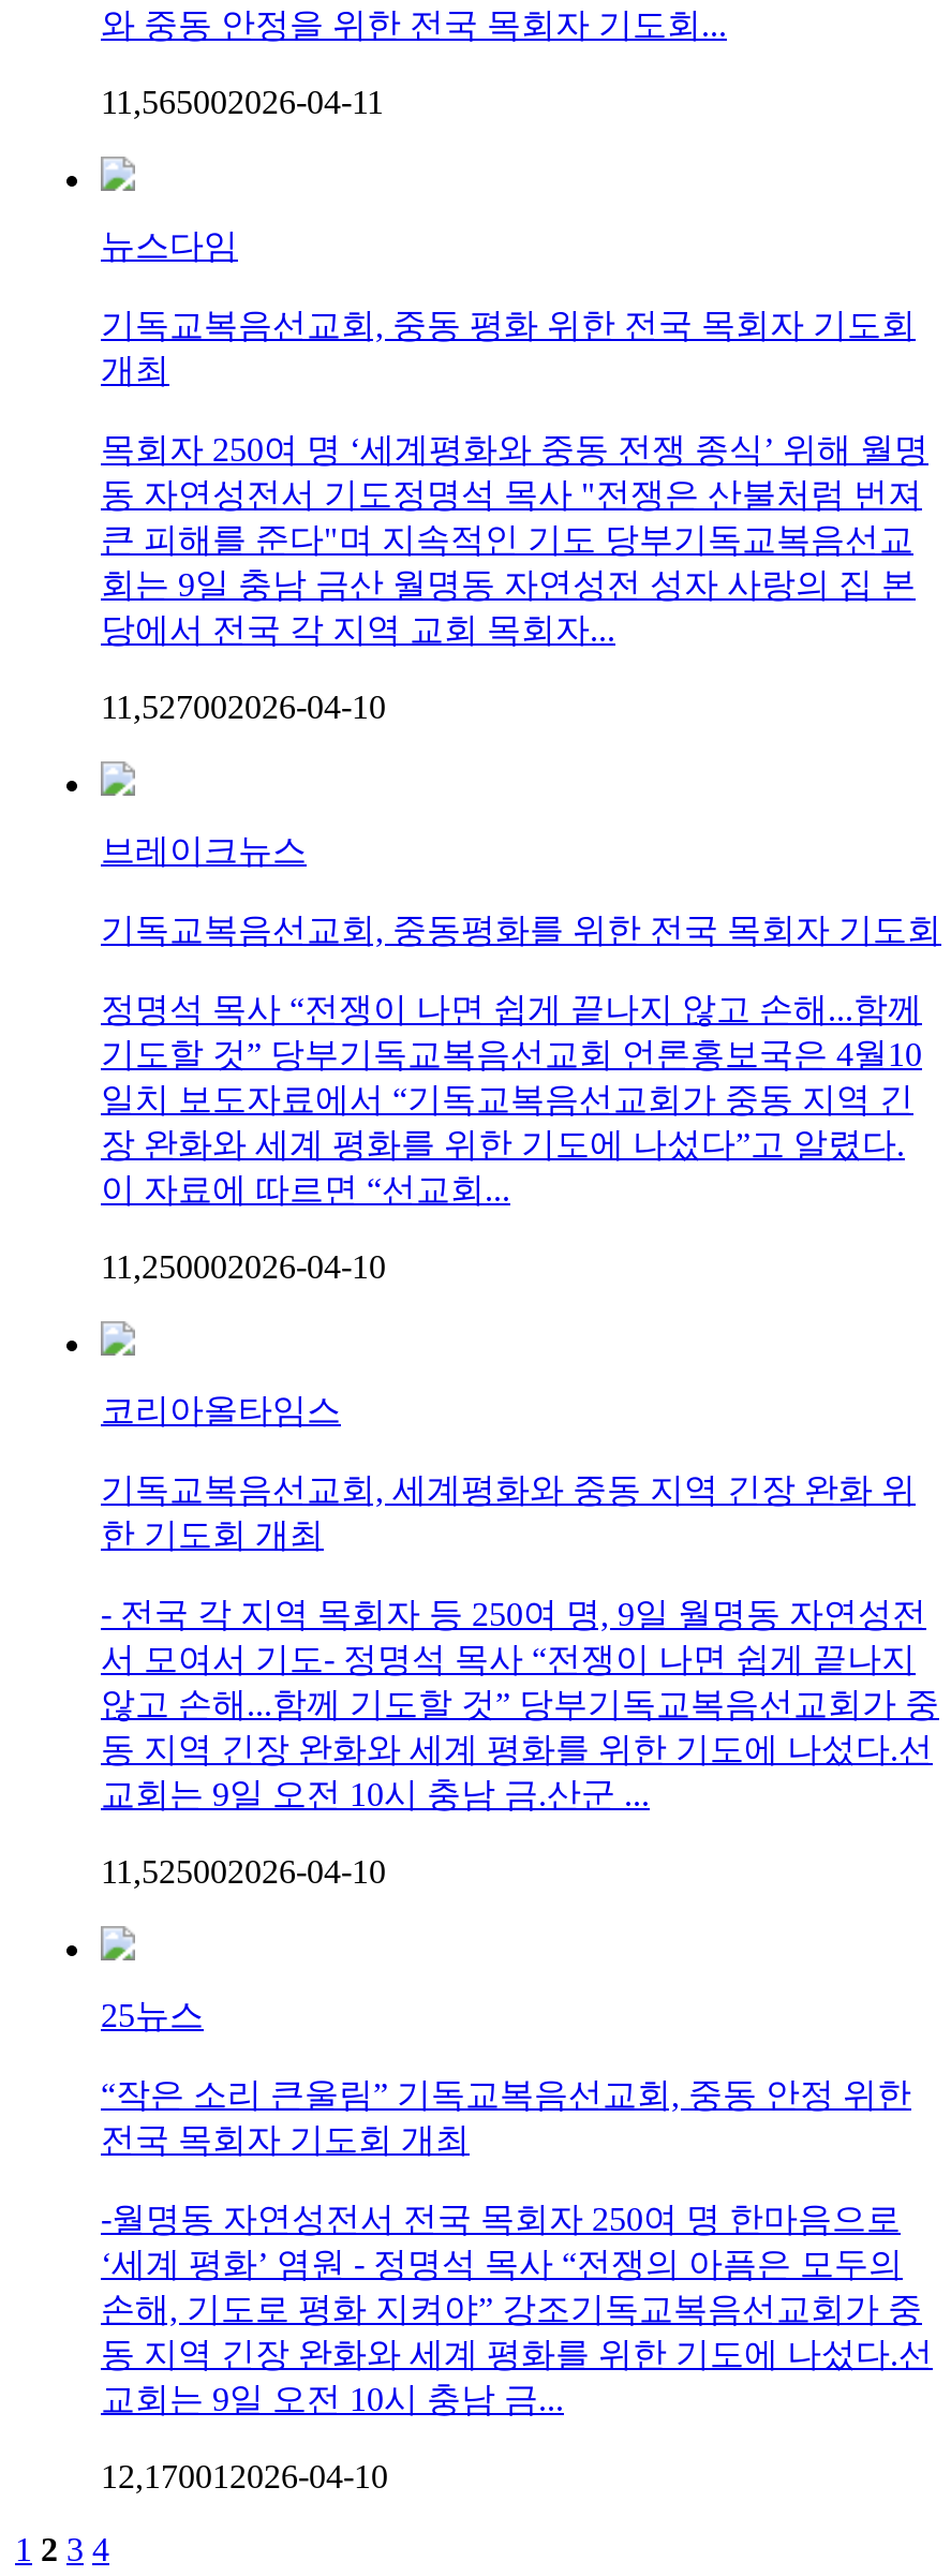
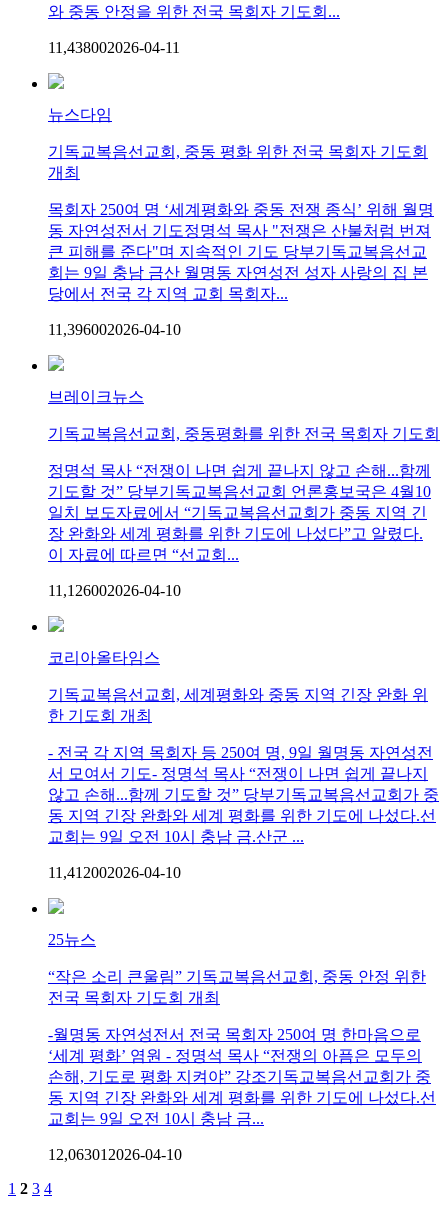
[101,83,384,119] 11,565002026-04-11 -> [48,38,180,55] 11,438002026-04-11
[101,687,386,724] 11,527002026-04-10 -> [48,320,181,337] 11,396002026-04-10
[101,1247,386,1284] 11,250002026-04-10 -> [48,581,181,598] 11,126002026-04-10
[101,1852,386,1889] 11,525002026-04-10 -> [48,863,181,880] 11,412002026-04-10
[101,2457,388,2493] 12,17001 2026-04-10 -> [48,1145,182,1162] 12,06301 2026-04-10

